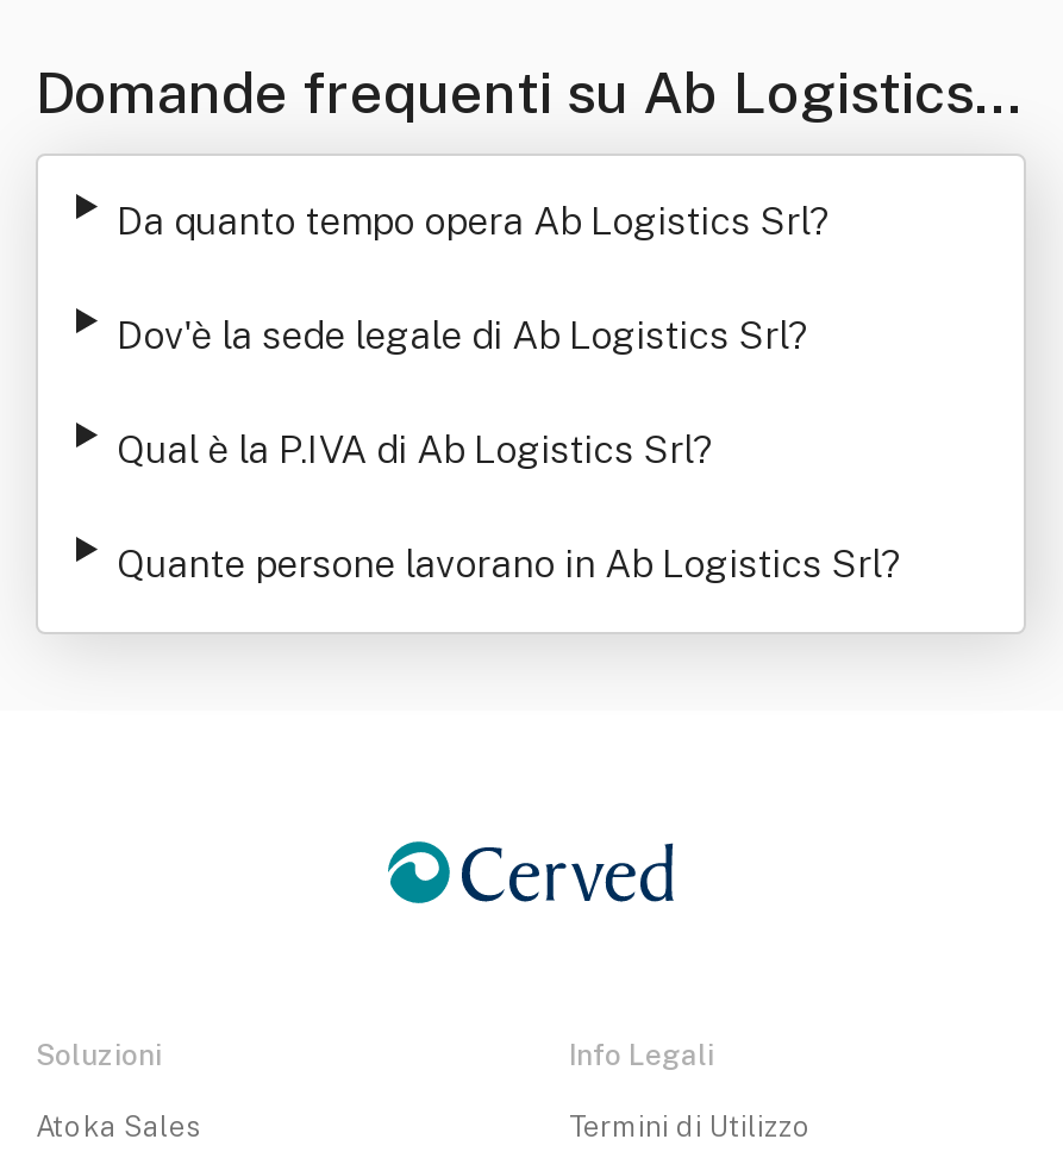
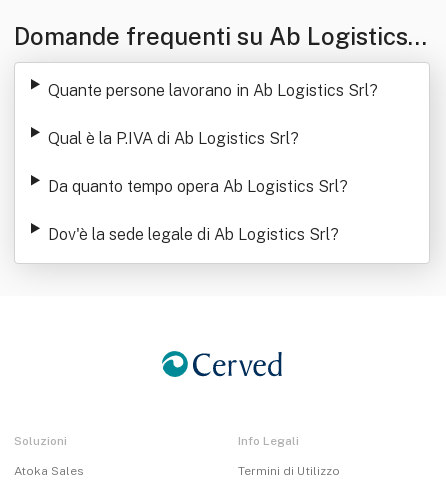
moved [116,199,831,358] -> [48,177,348,244]: Da quanto tempo opera Ab Logistics Srl? | Dov'è la sede legale di Ab Logistics Srl?
moved [116,427,902,587] -> [48,81,378,148]: Quante persone lavorano in Ab Logistics Srl? | Qual è la P.IVA di Ab Logistics Srl?

